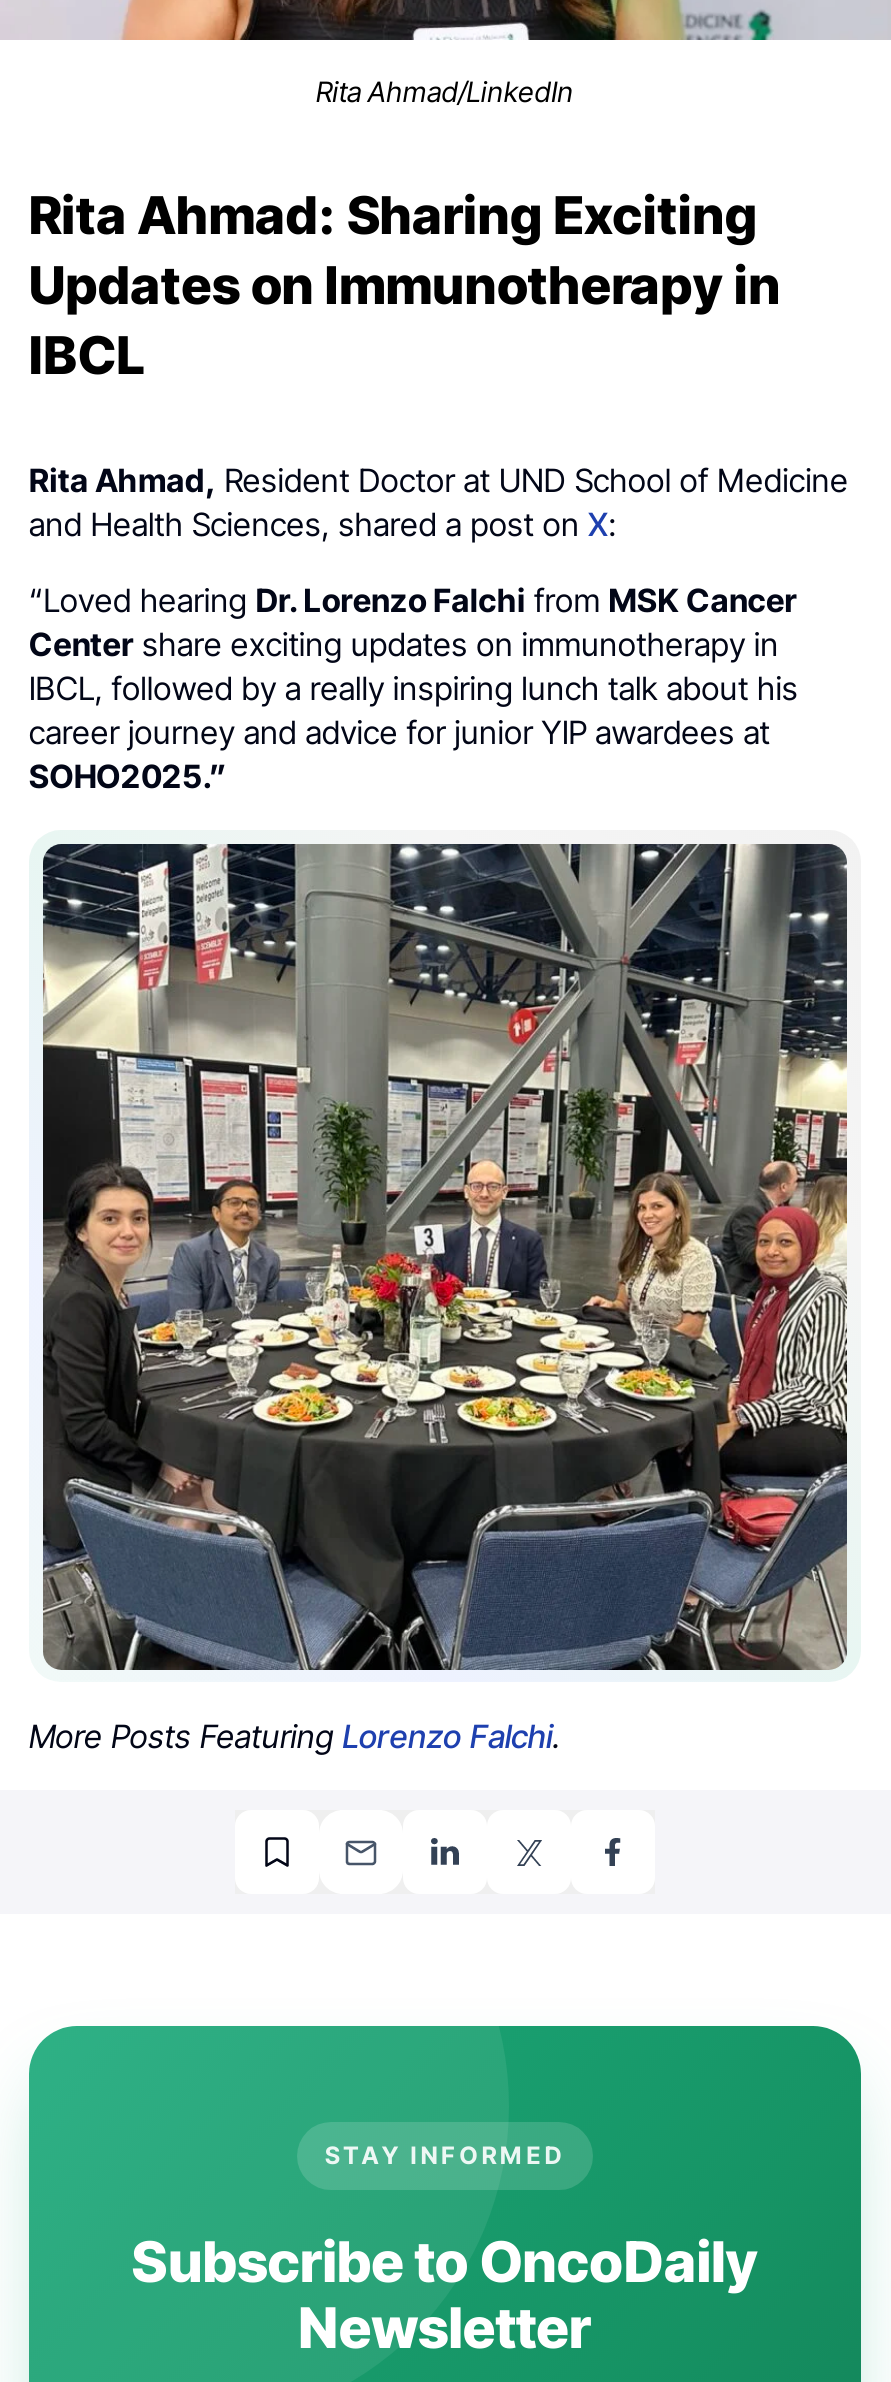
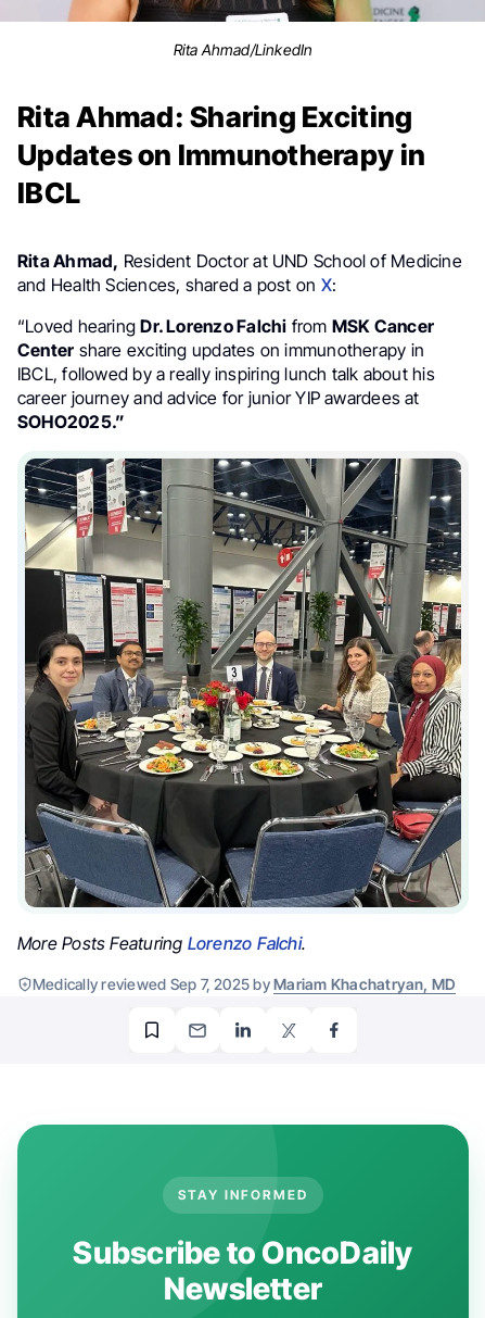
none -> [33,975,456,994] Medically reviewed Sep 7, 2025 by Mariam Khachatryan, MD

